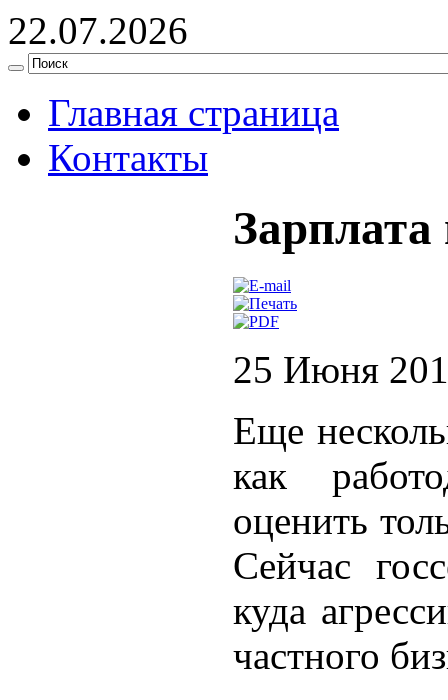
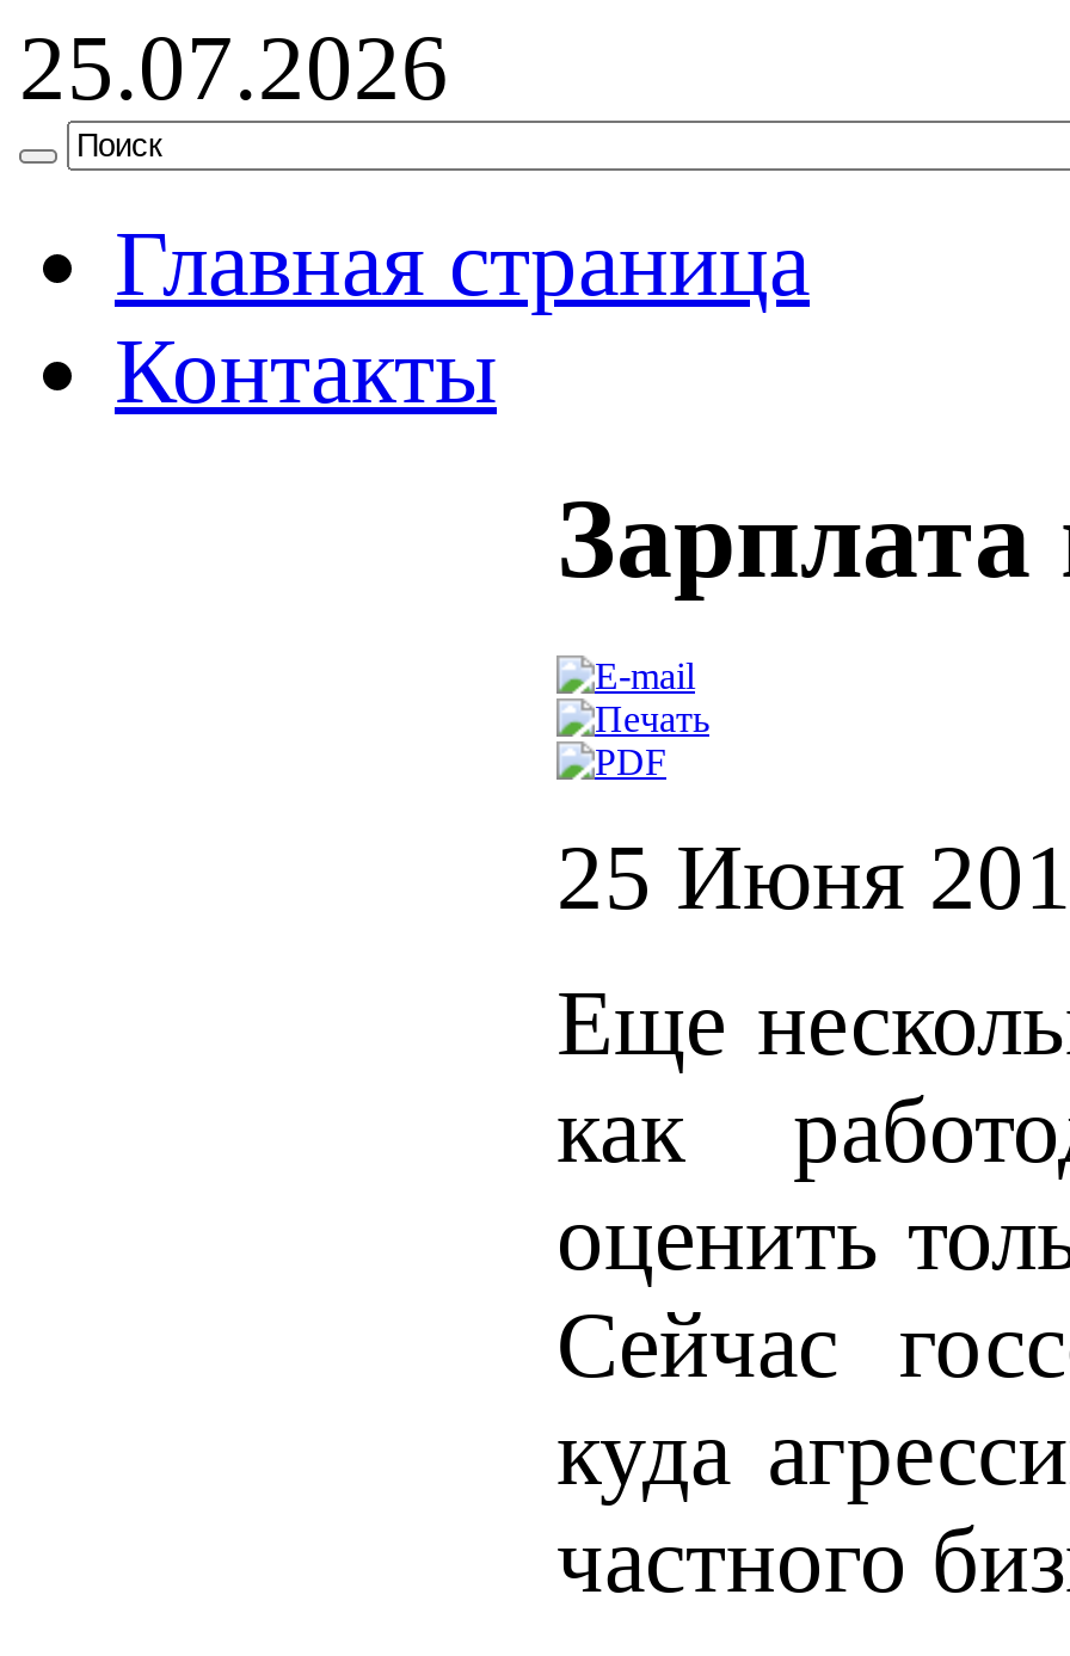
[8,9,188,52] 22.07.2026 -> [19,16,449,118] 25.07.2026

